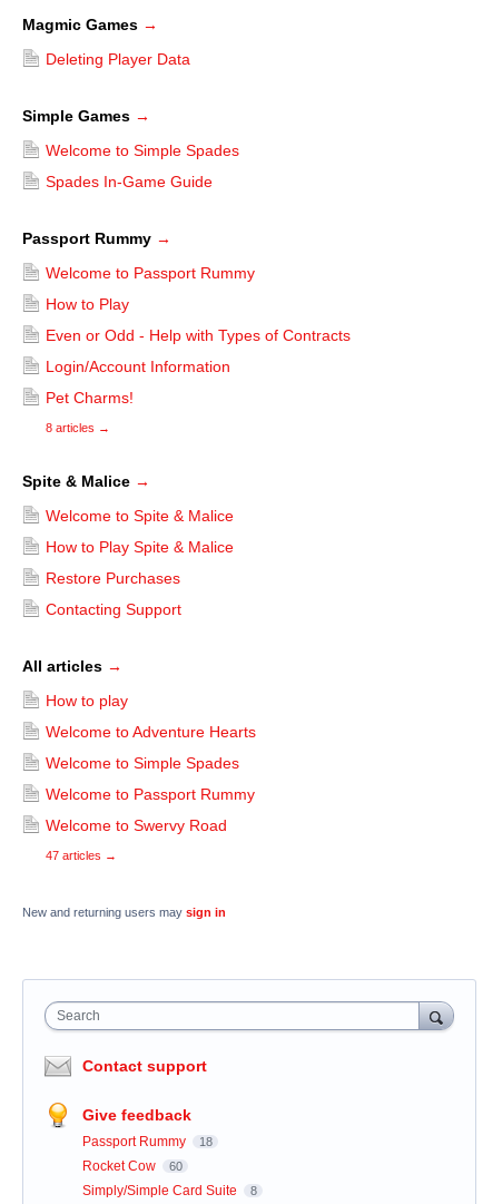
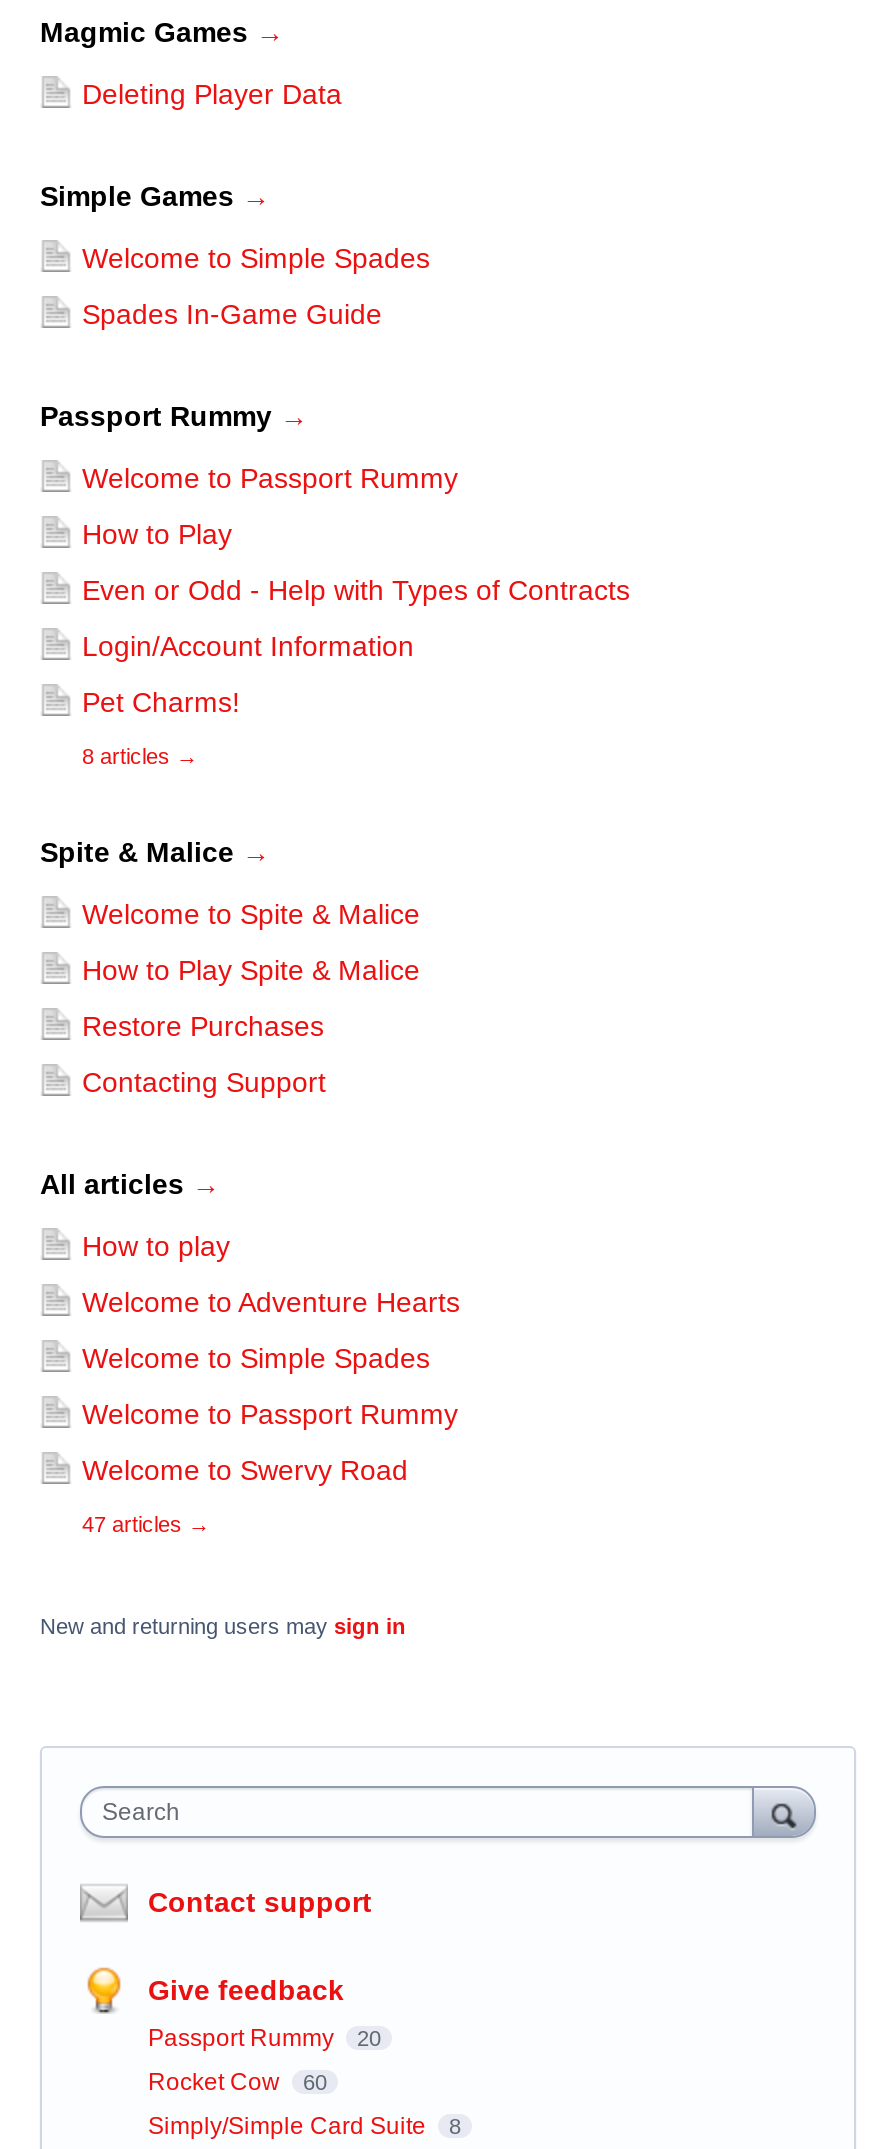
[82,1134,212,1149] Passport Rummy 18 -> [148,2024,381,2052] Passport Rummy 20

